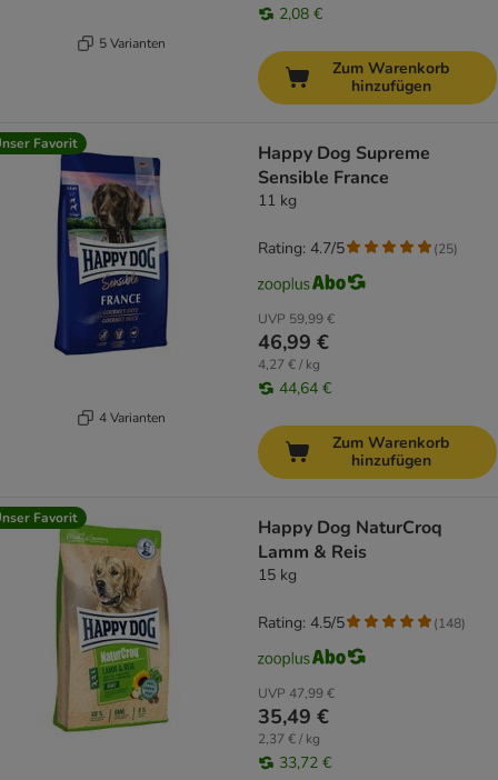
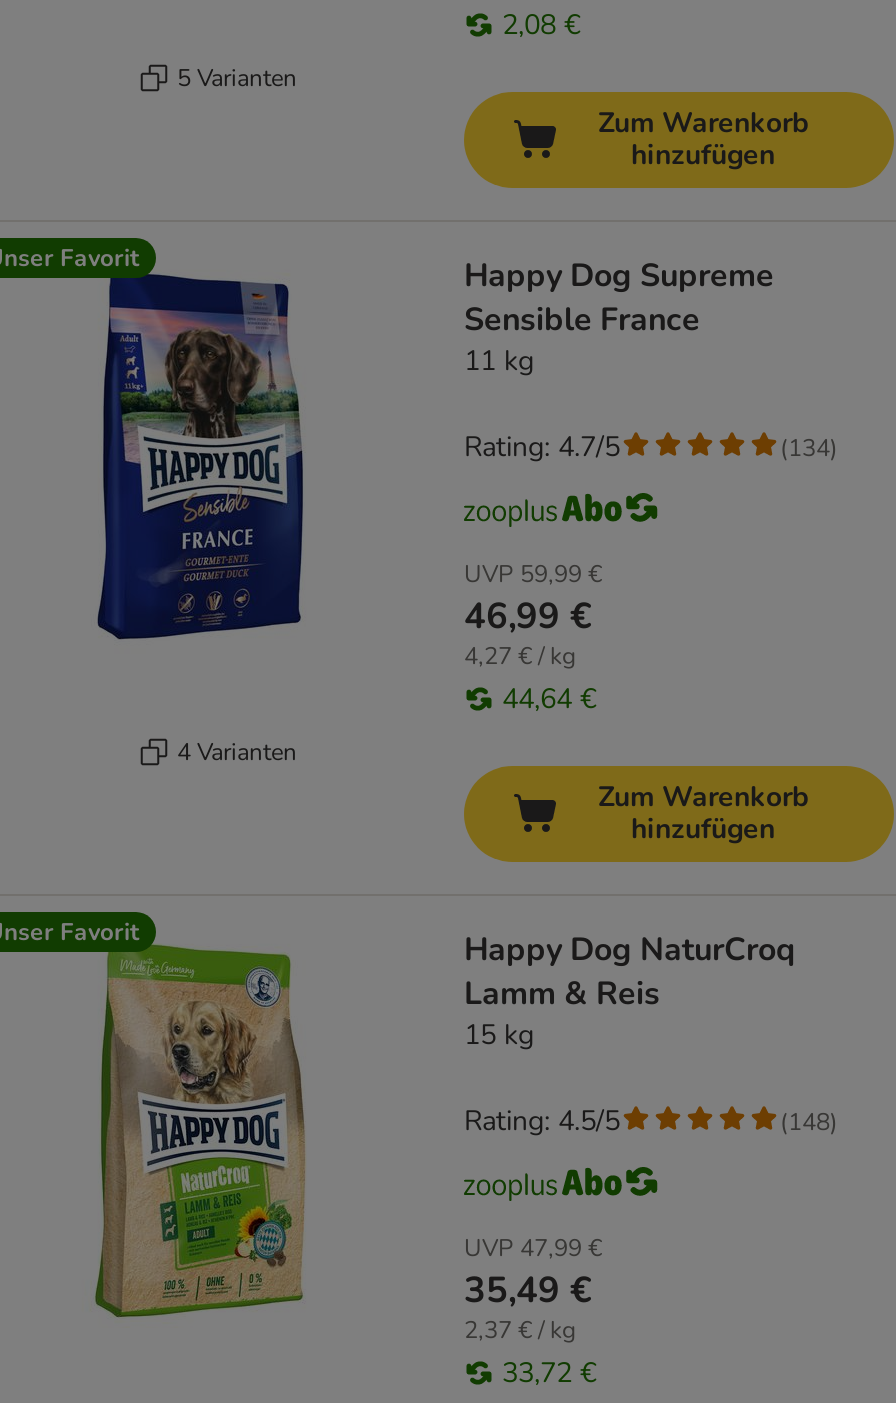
[434,240,458,257] (25) -> [780,431,838,463] (134)

